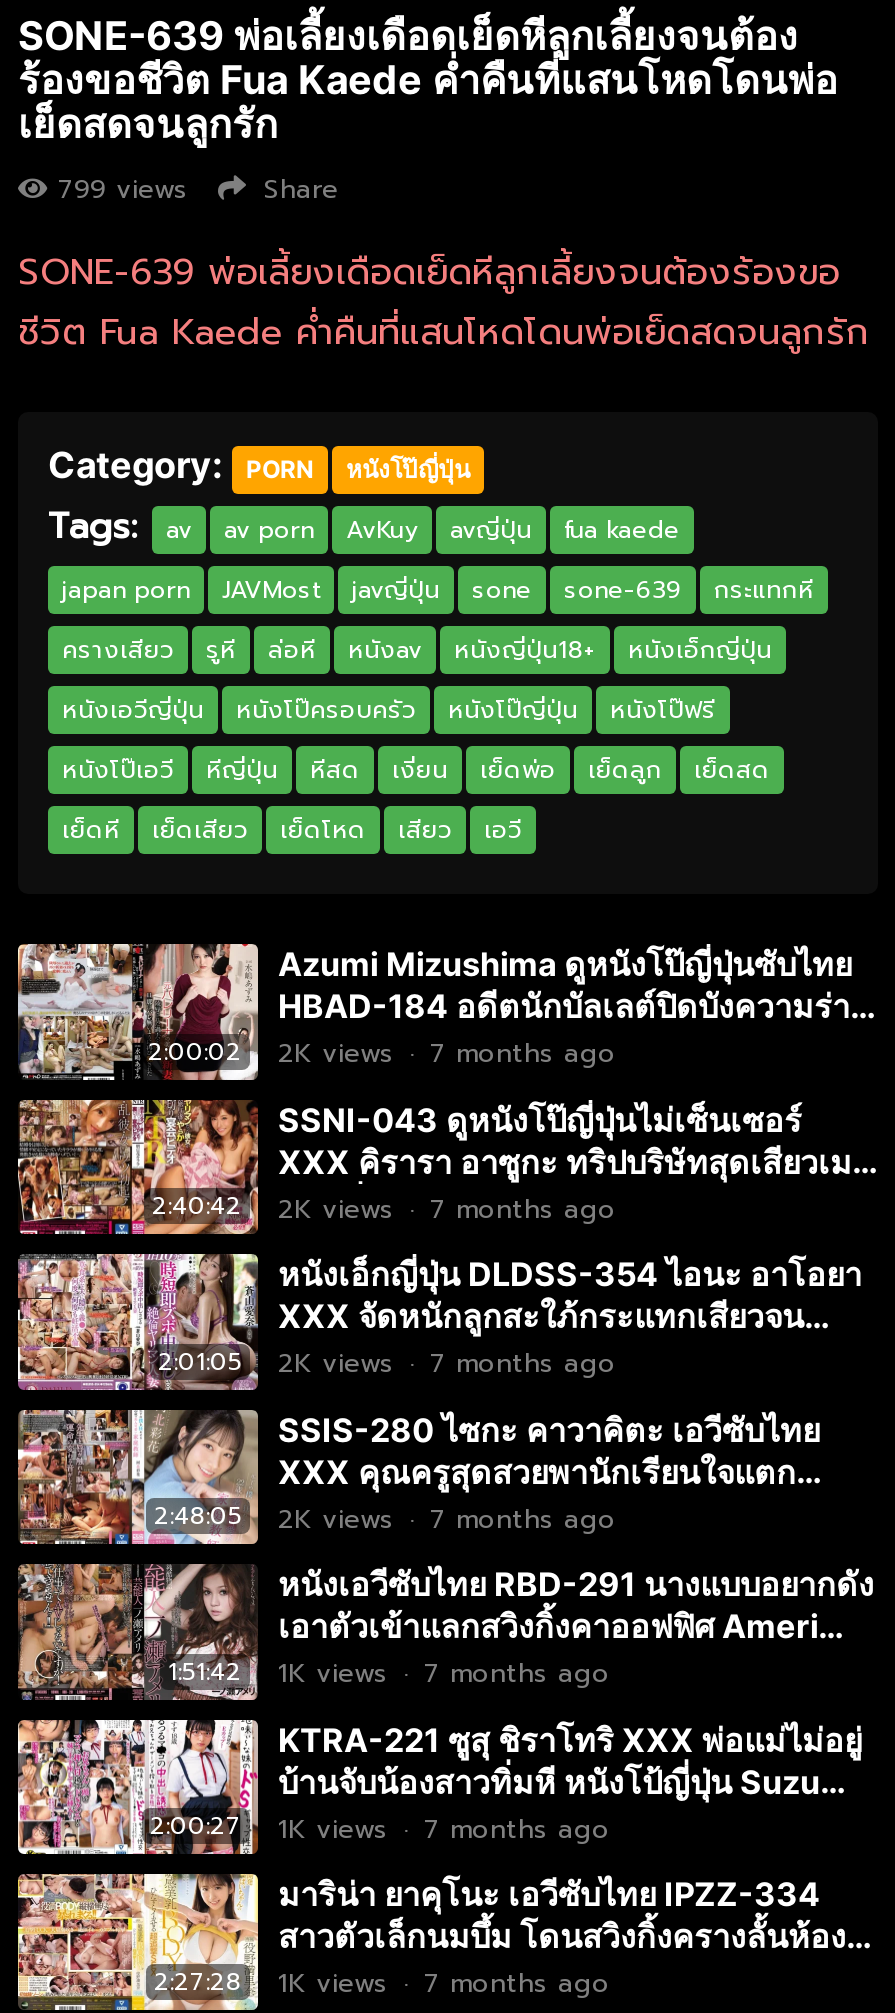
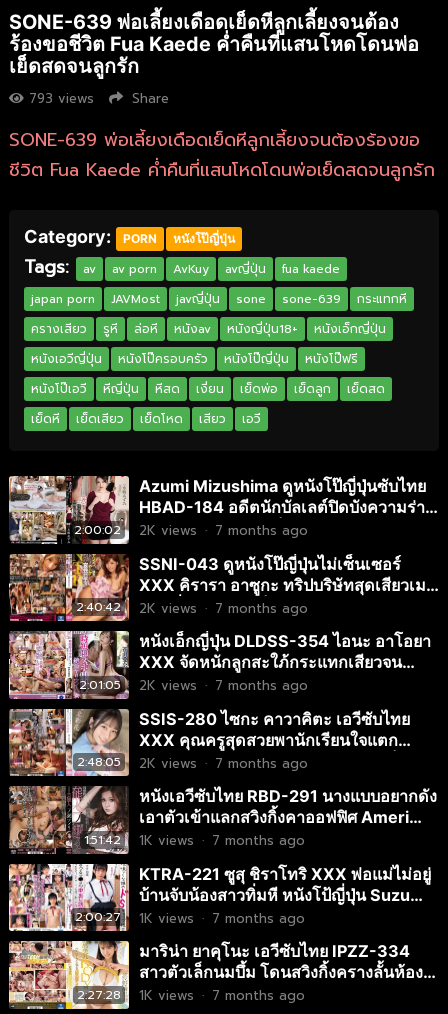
[58,170,338,208] 799 views Share -> [29,89,169,108] 793 views Share

